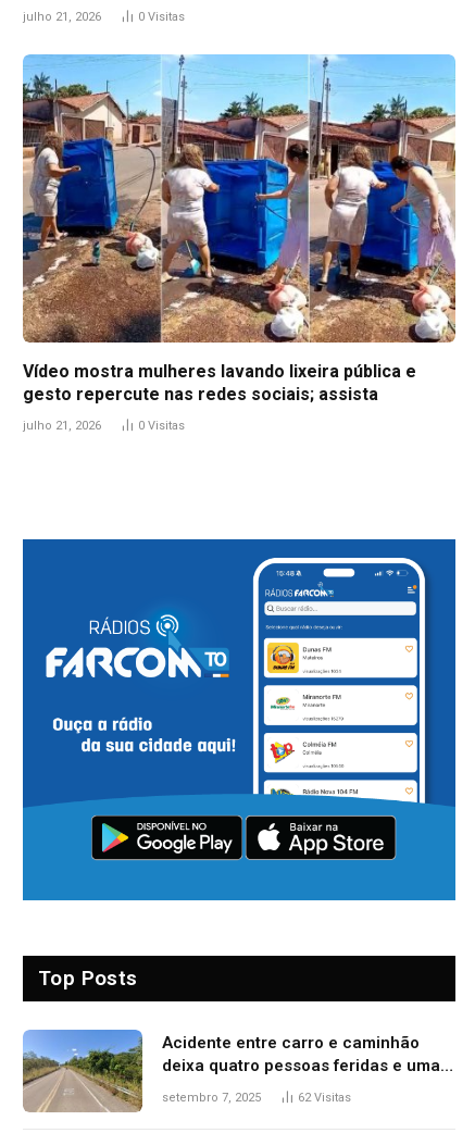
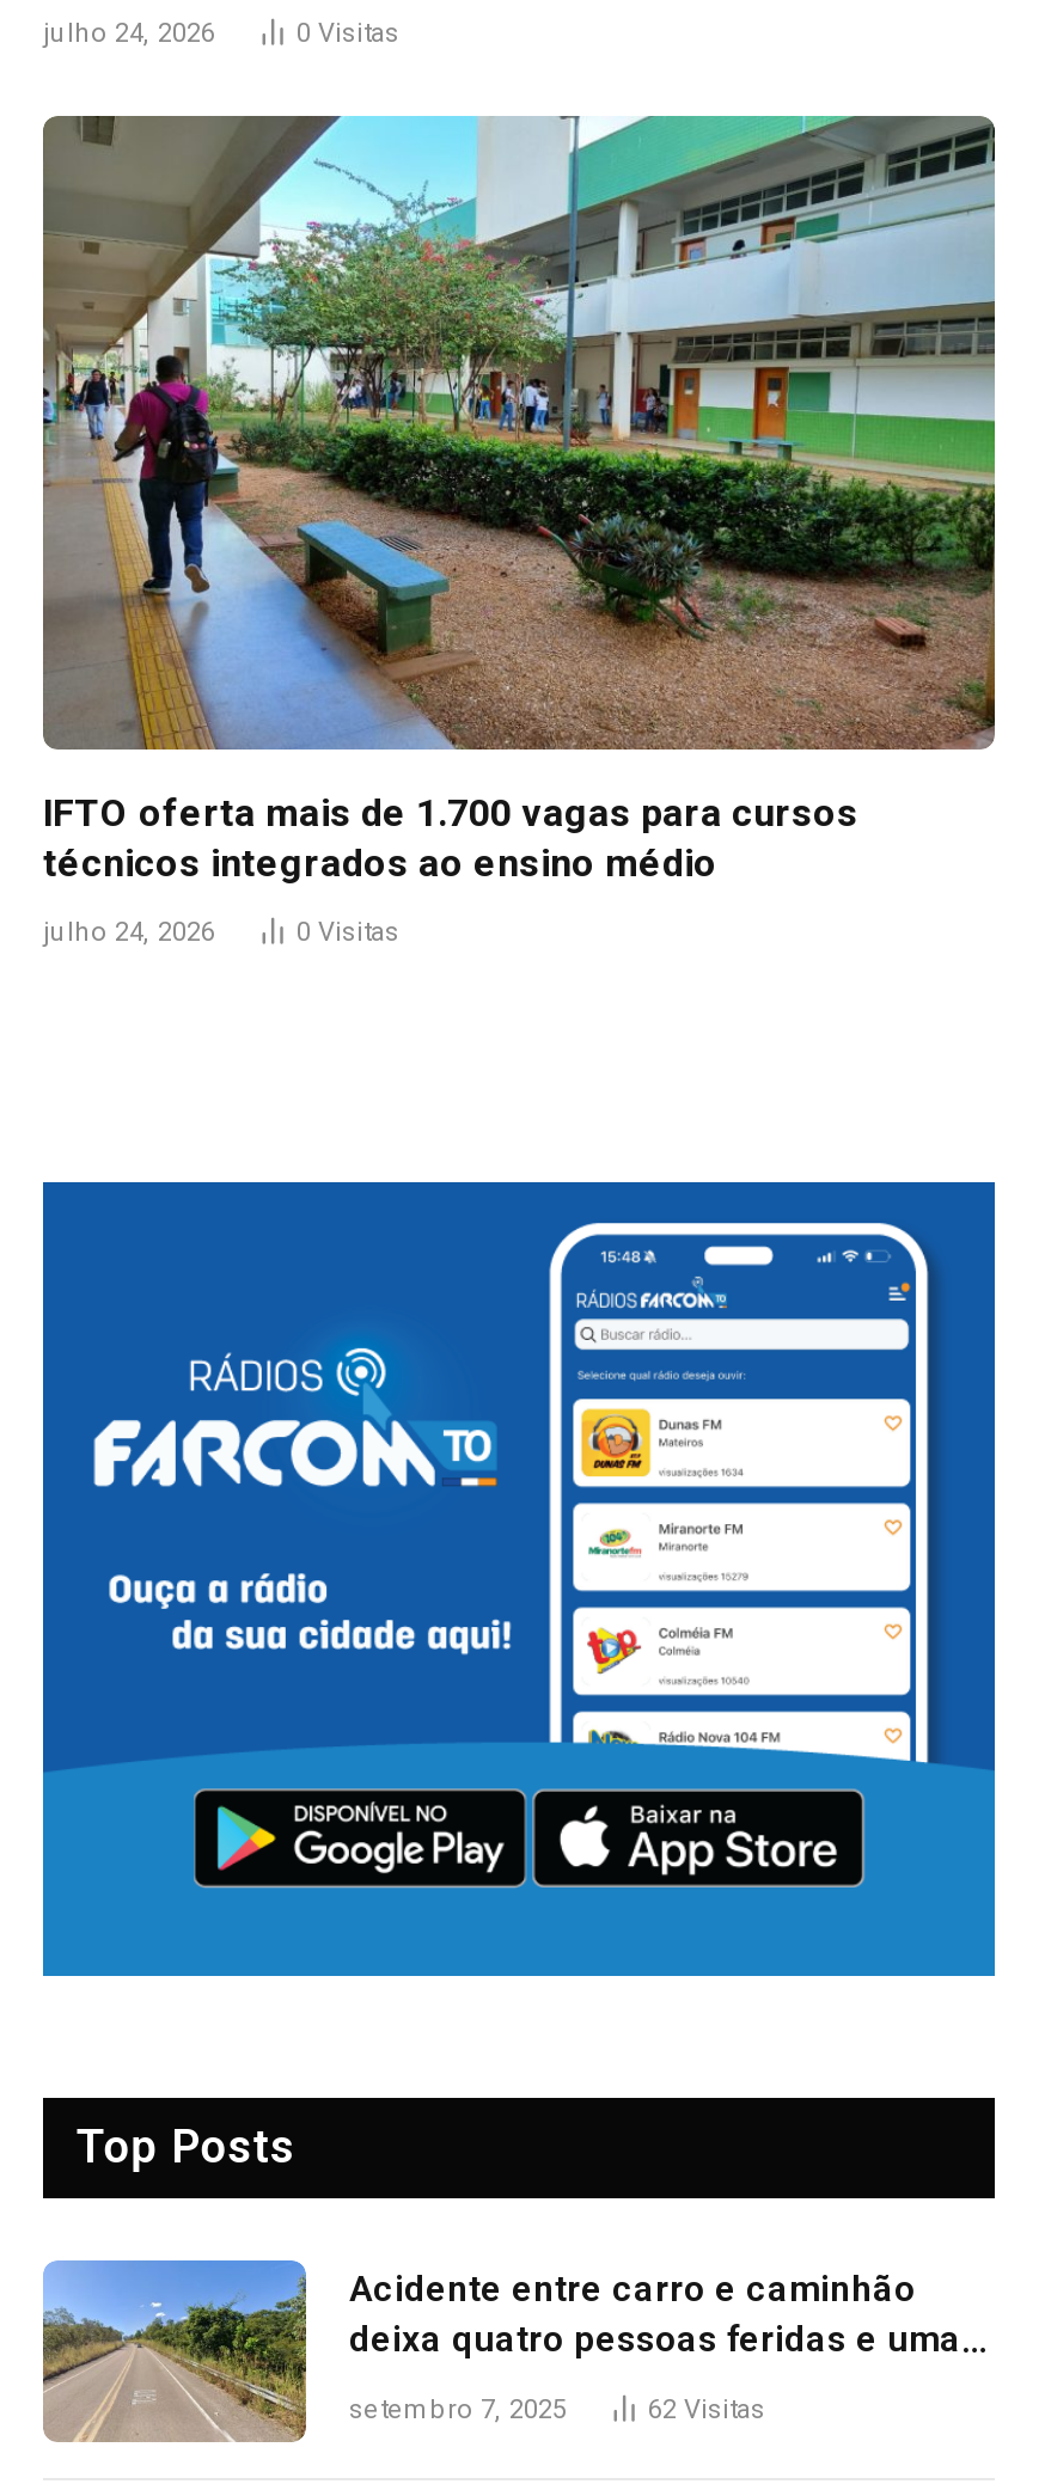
[23,9,101,23] julho 21, 2026 -> [43,17,215,48] julho 24, 2026
[22,53,455,404] [image] | Vídeo mostra mulheres lavando lixeira pública e | gesto repercute nas redes sociais; assista -> [41,114,997,886] [image] | IFTO oferta mais de 1.700 vagas para cursos | técnicos integrados ao ensino médio
[23,419,101,433] julho 21, 2026 -> [43,917,215,948] julho 24, 2026

